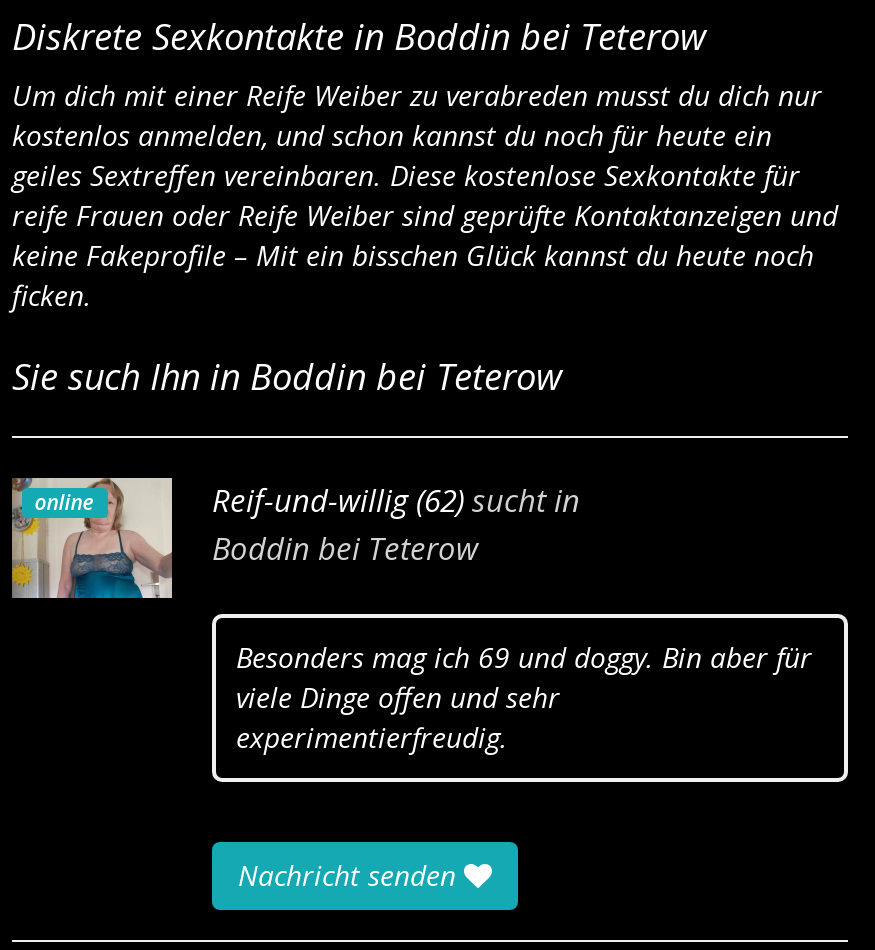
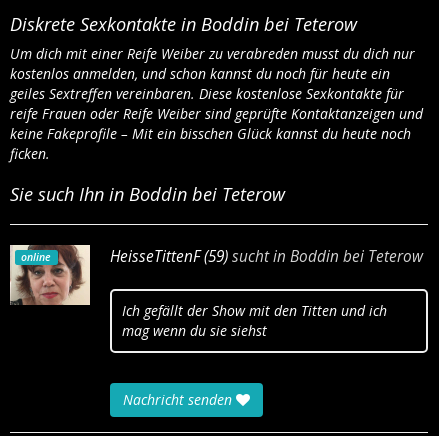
[10,476,580,600] [image] | Reif-und-willig (62) sucht in | Boddin bei Teterow -> [9,244,423,306] [image] | HeisseTittenF (59) sucht in Boddin bei Teterow
[236,638,812,756] Besonders mag ich 69 und doggy. Bin aber für | viele Dinge offen und sehr | experimentierfreudig. -> [122,301,387,340] Ich gefällt der Show mit den Titten und ich | mag wenn du sie siehst

